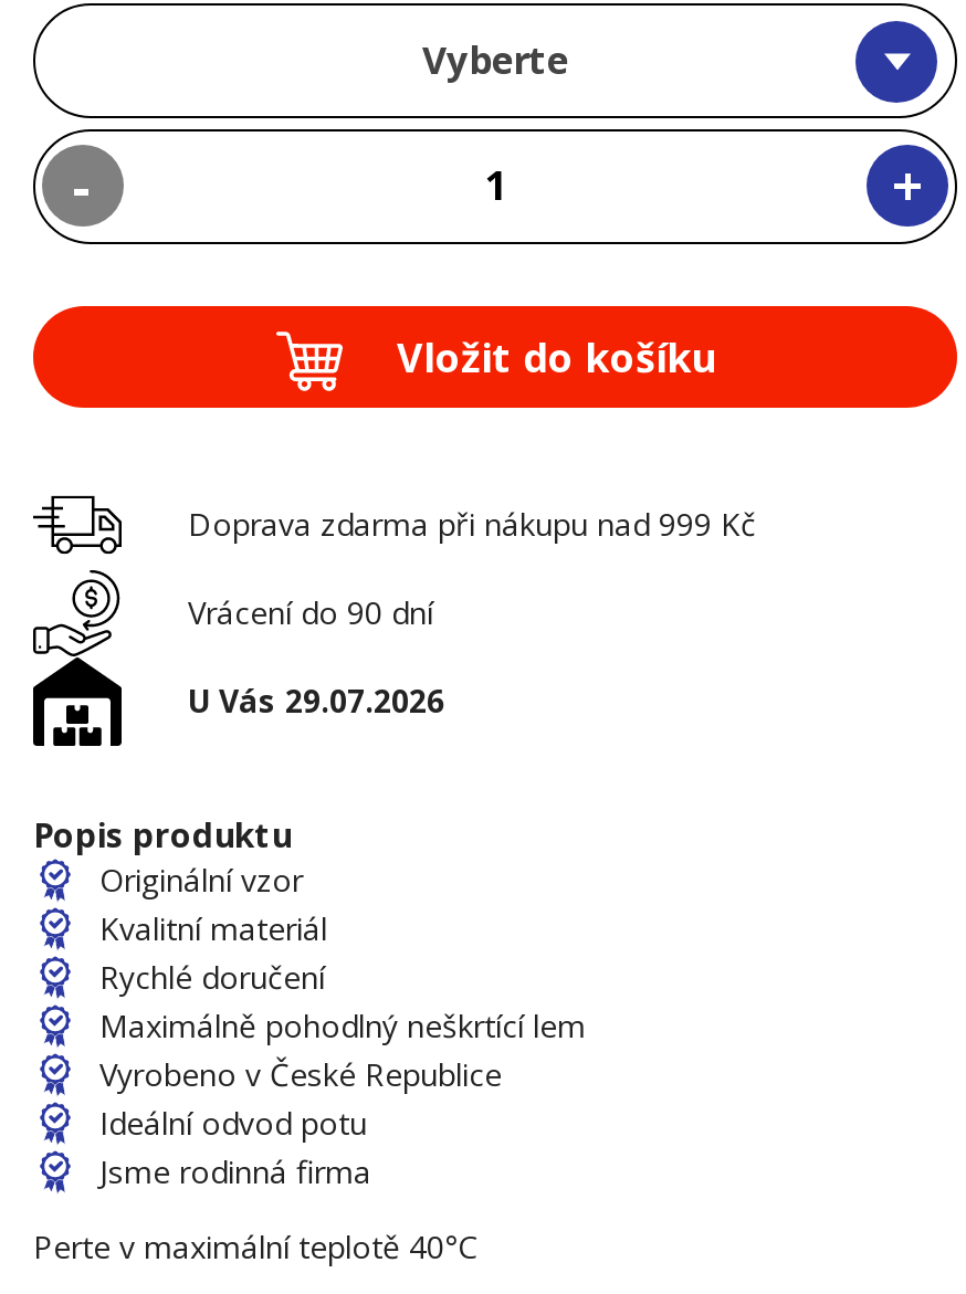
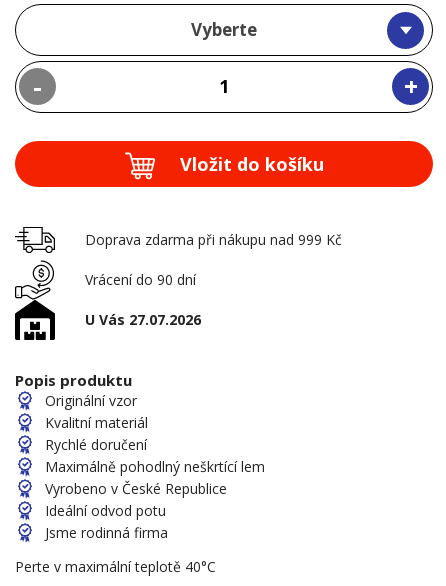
[188,680,444,722] U Vás 29.07.2026 -> [85,310,201,329] U Vás 27.07.2026

